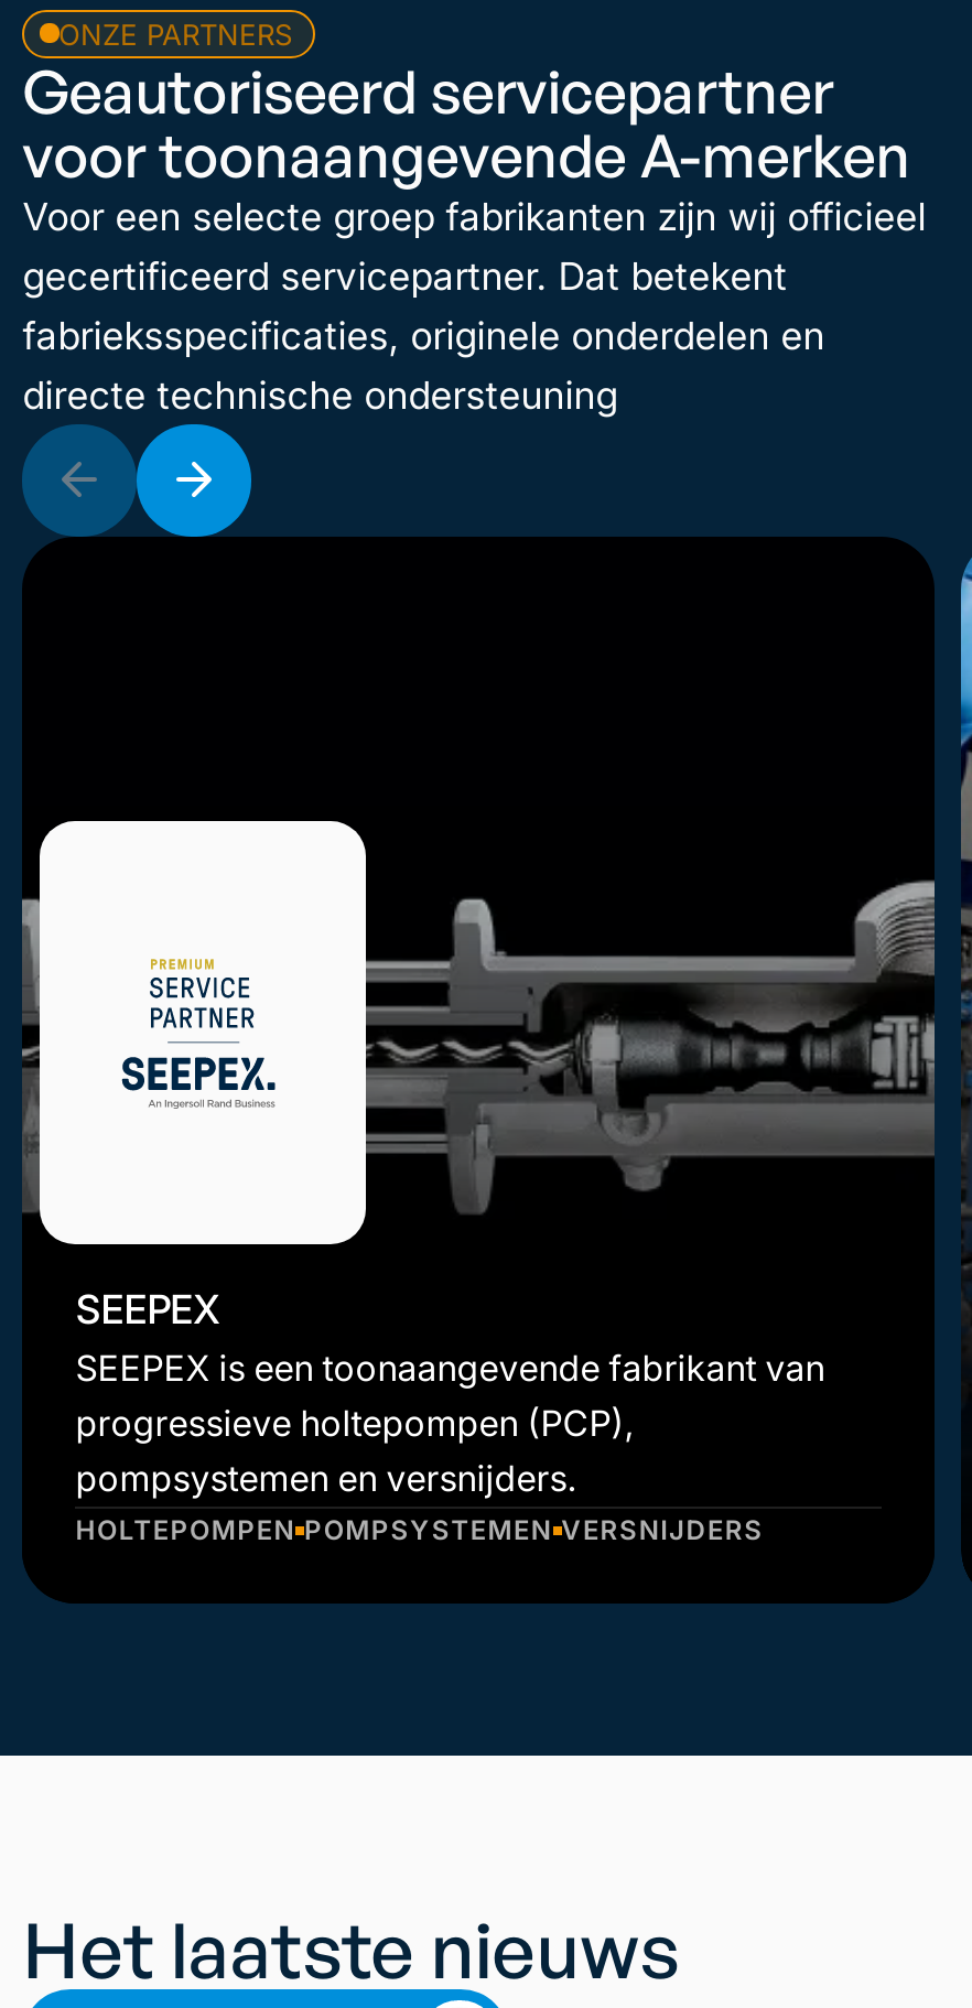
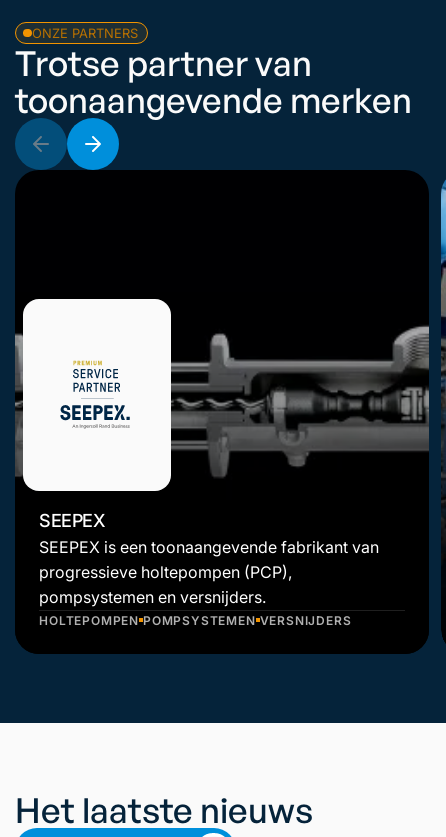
[22,53,926,417] Geautoriseerd servicepartner | voor toonaangevende A-merken | Voor een selecte groep fabrikanten zijn wij officieel | gecertificeerd servicepartner. Dat betekent | fabrieksspecificaties, originele onderdelen en | directe technische ondersteuning -> [15,41,412,121] Trotse partner van | toonaangevende merken

